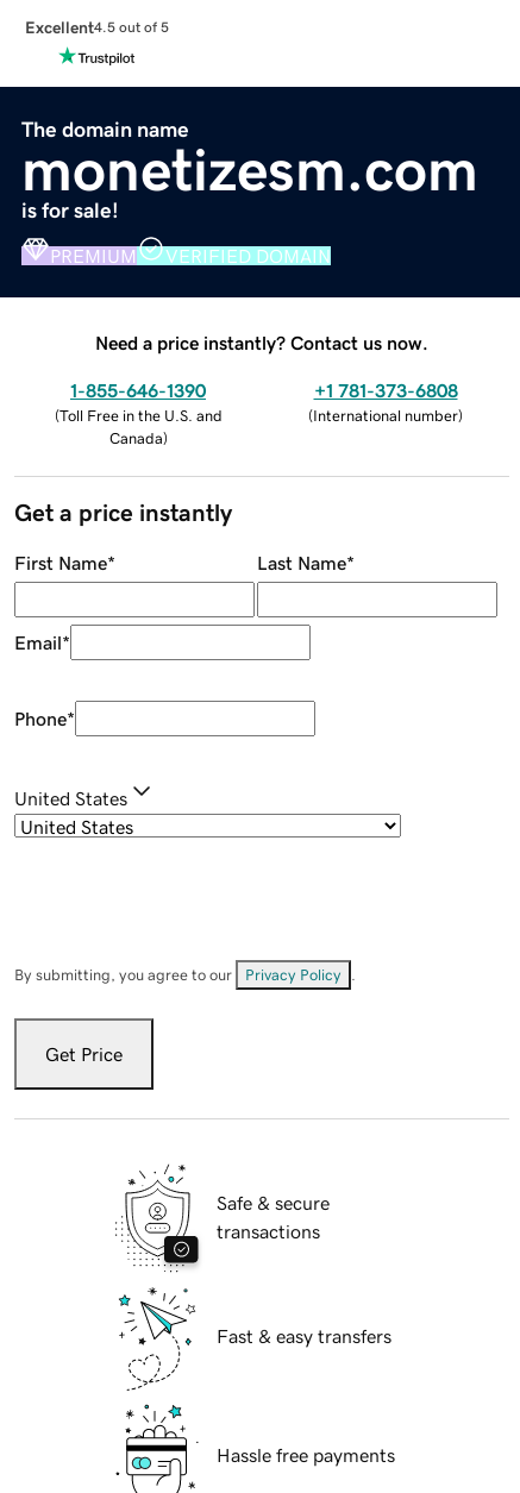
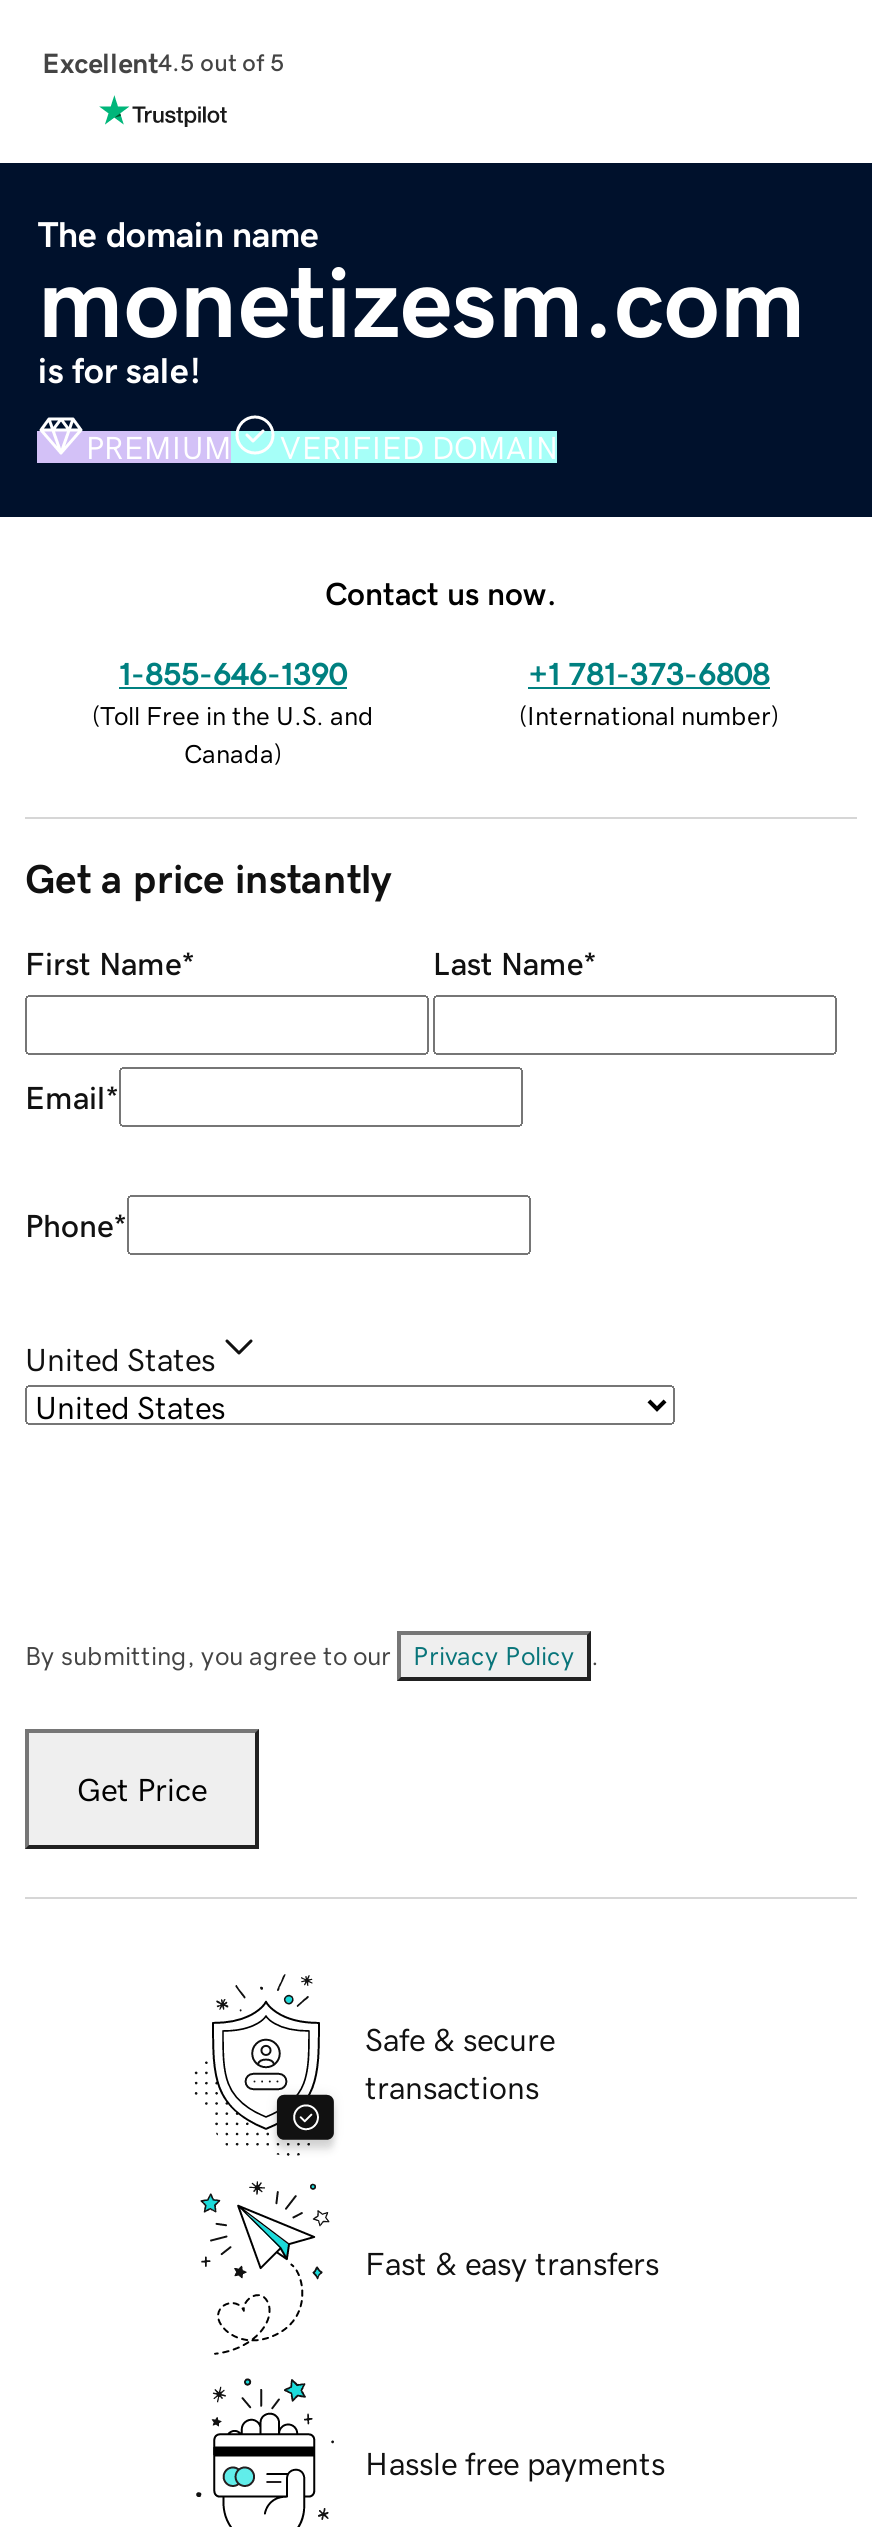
[95,333,428,352] Need a price instantly? Contact us now. -> [325,576,557,608] Contact us now.

